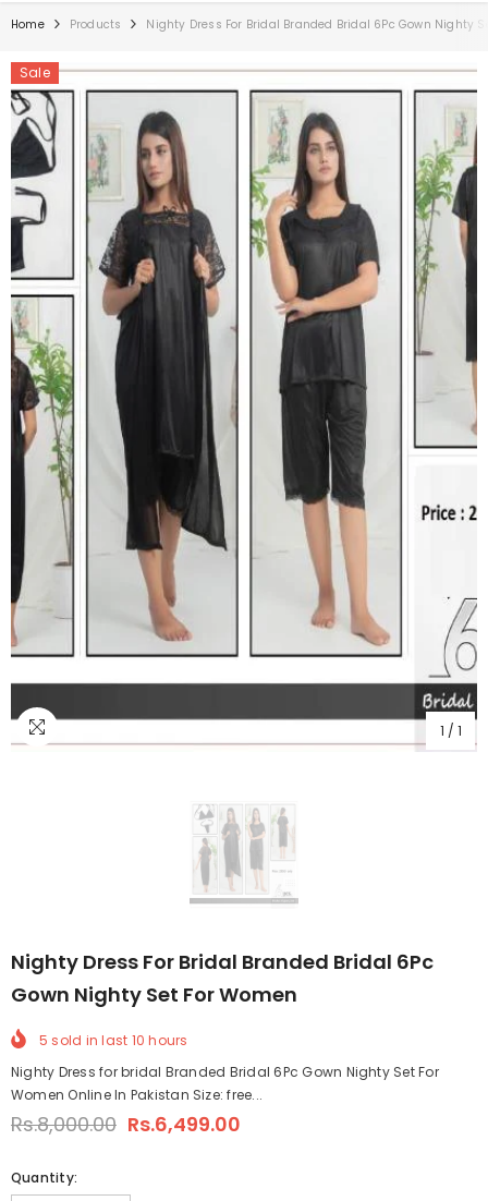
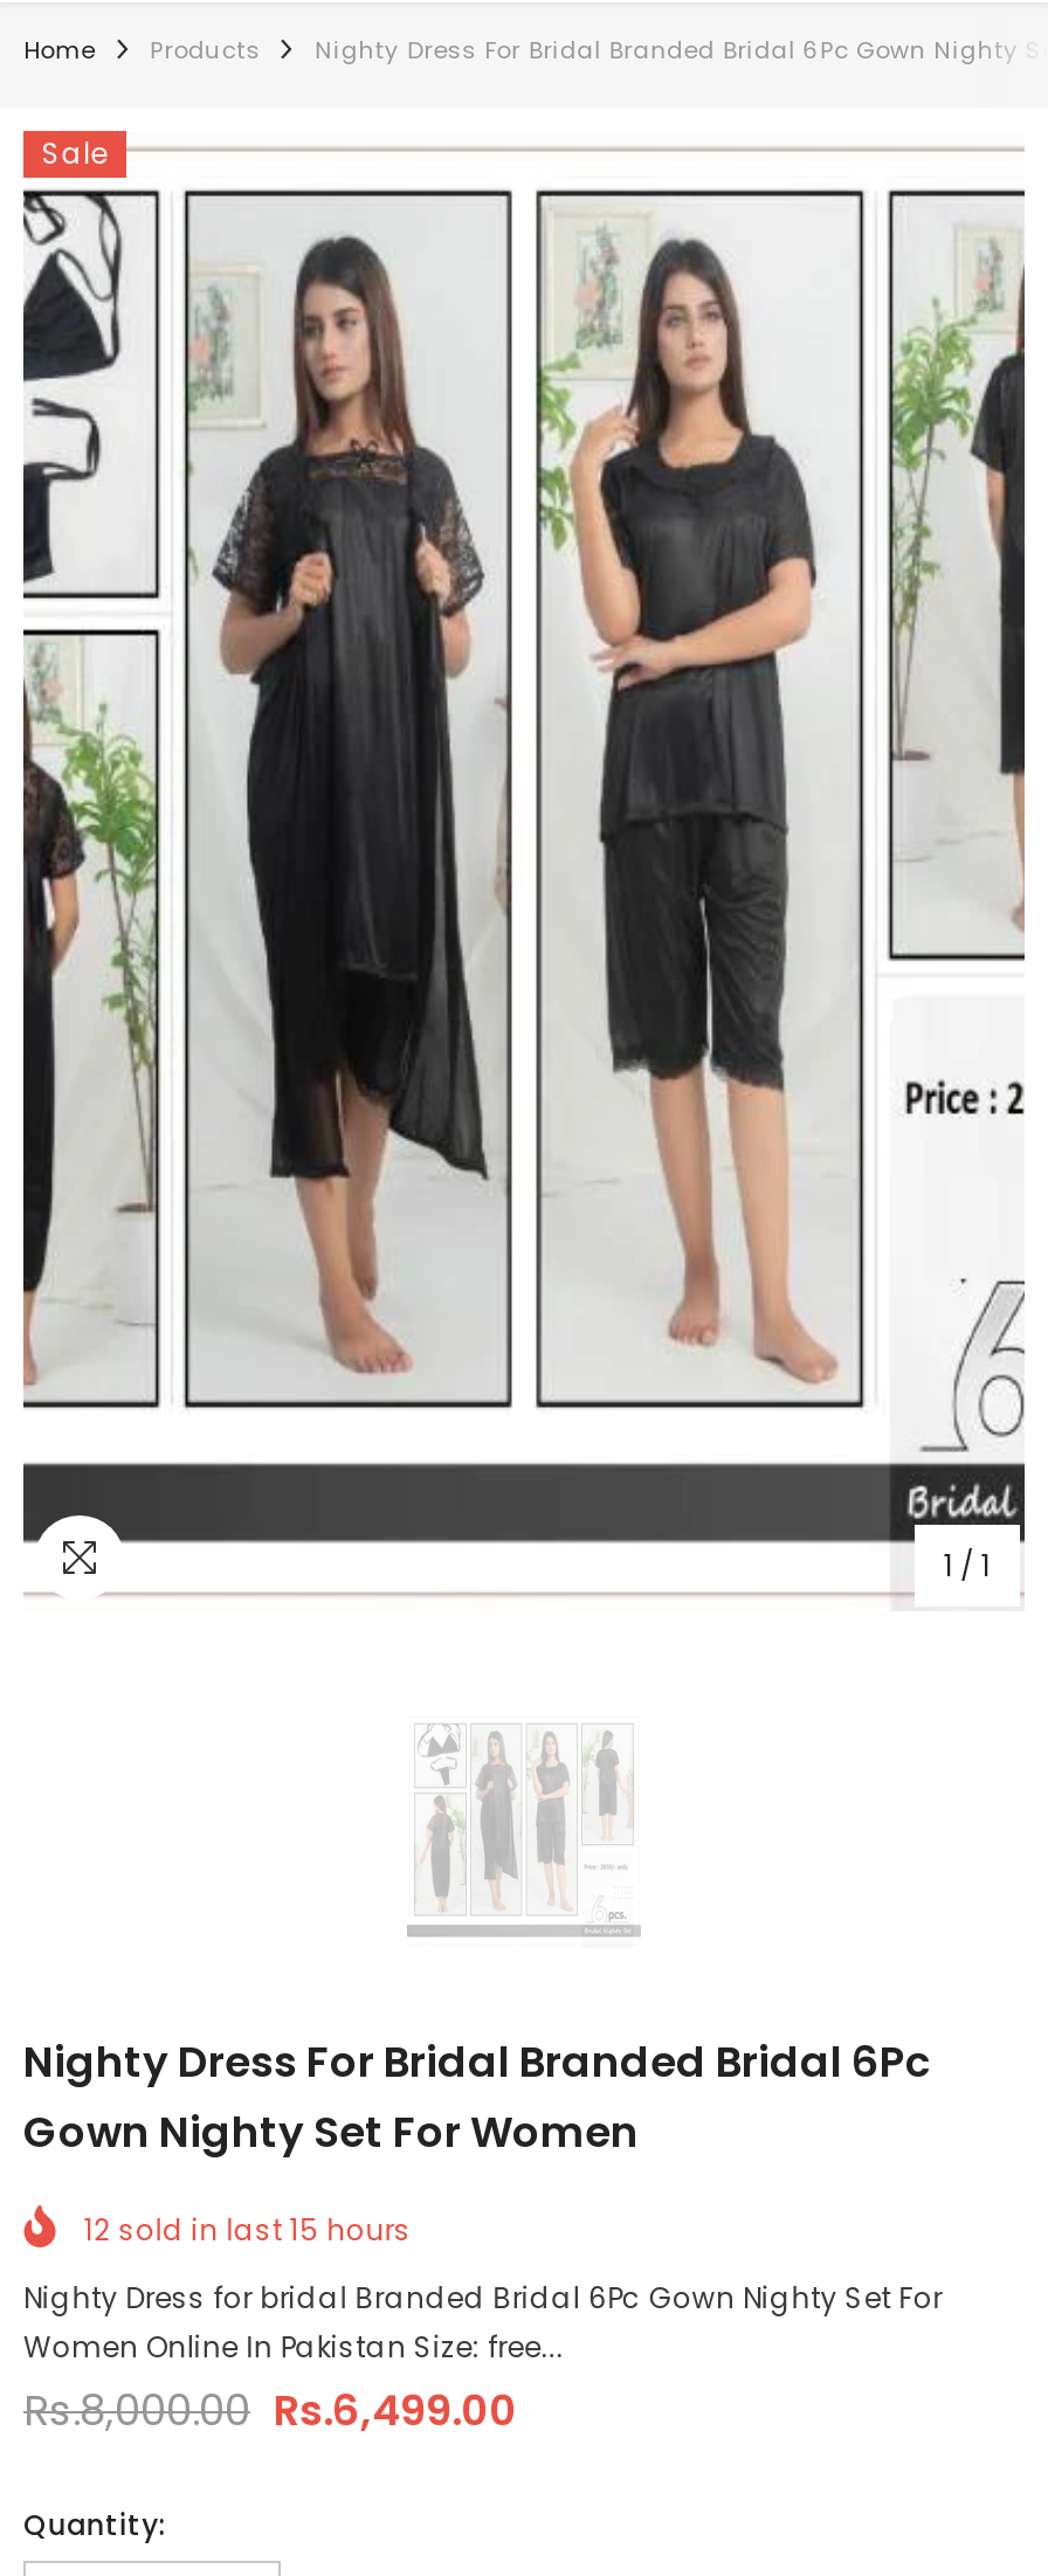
[39,1031,188,1050] 5 sold in last 10 hours -> [84,2210,411,2250] 12 sold in last 15 hours

